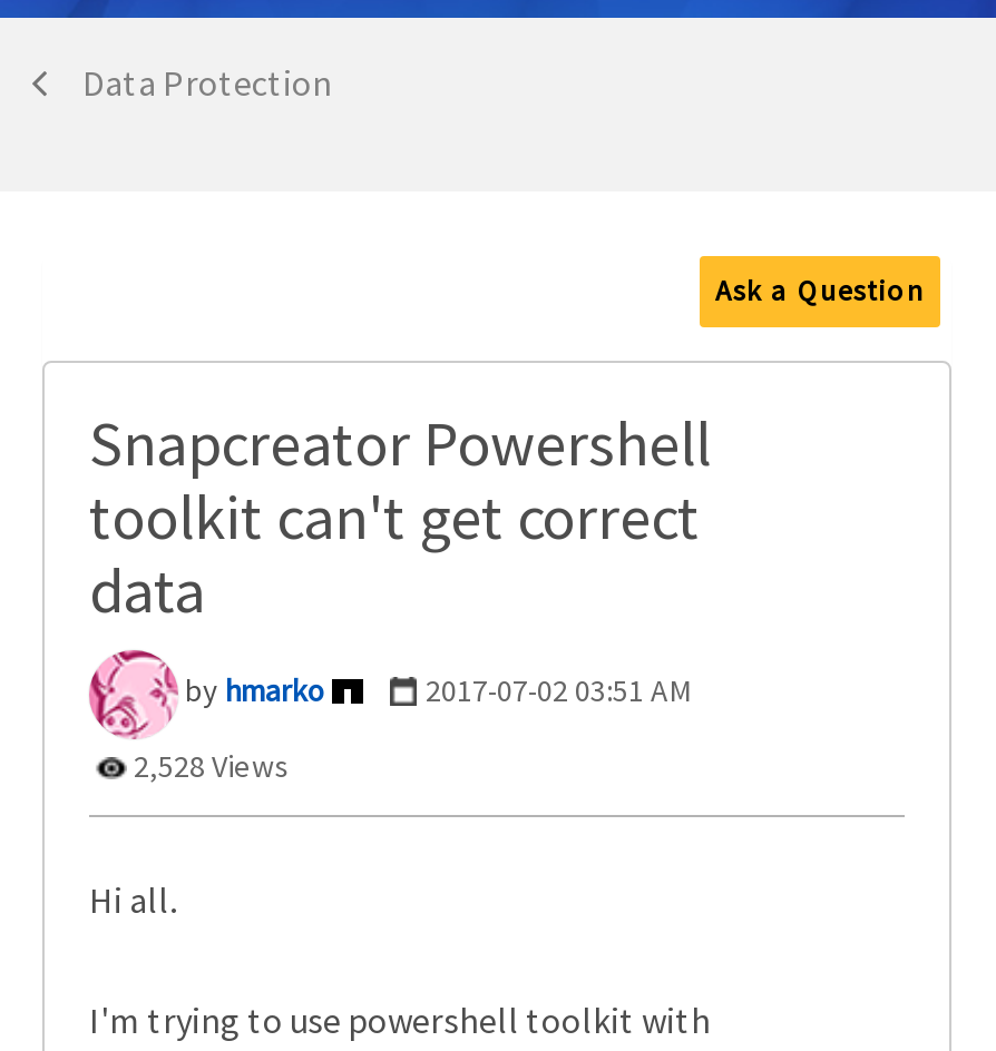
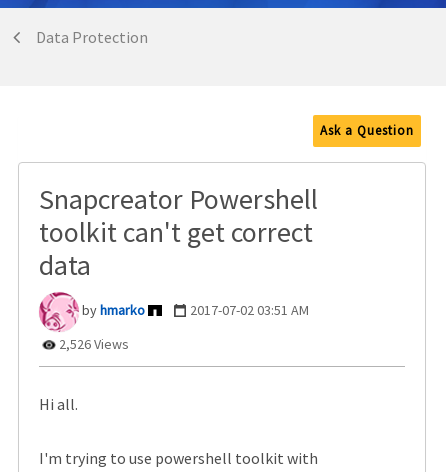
[127,746,290,786] 2,528 Views -> [56,335,129,353] 2,526 Views

